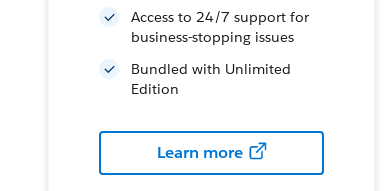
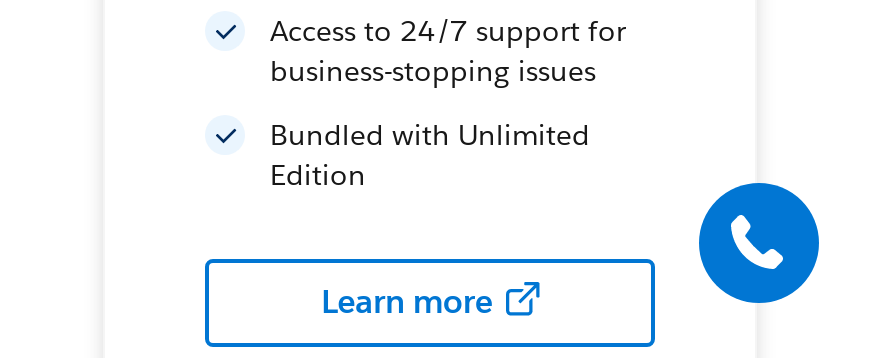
none -> [697,181,821,305] [image]

